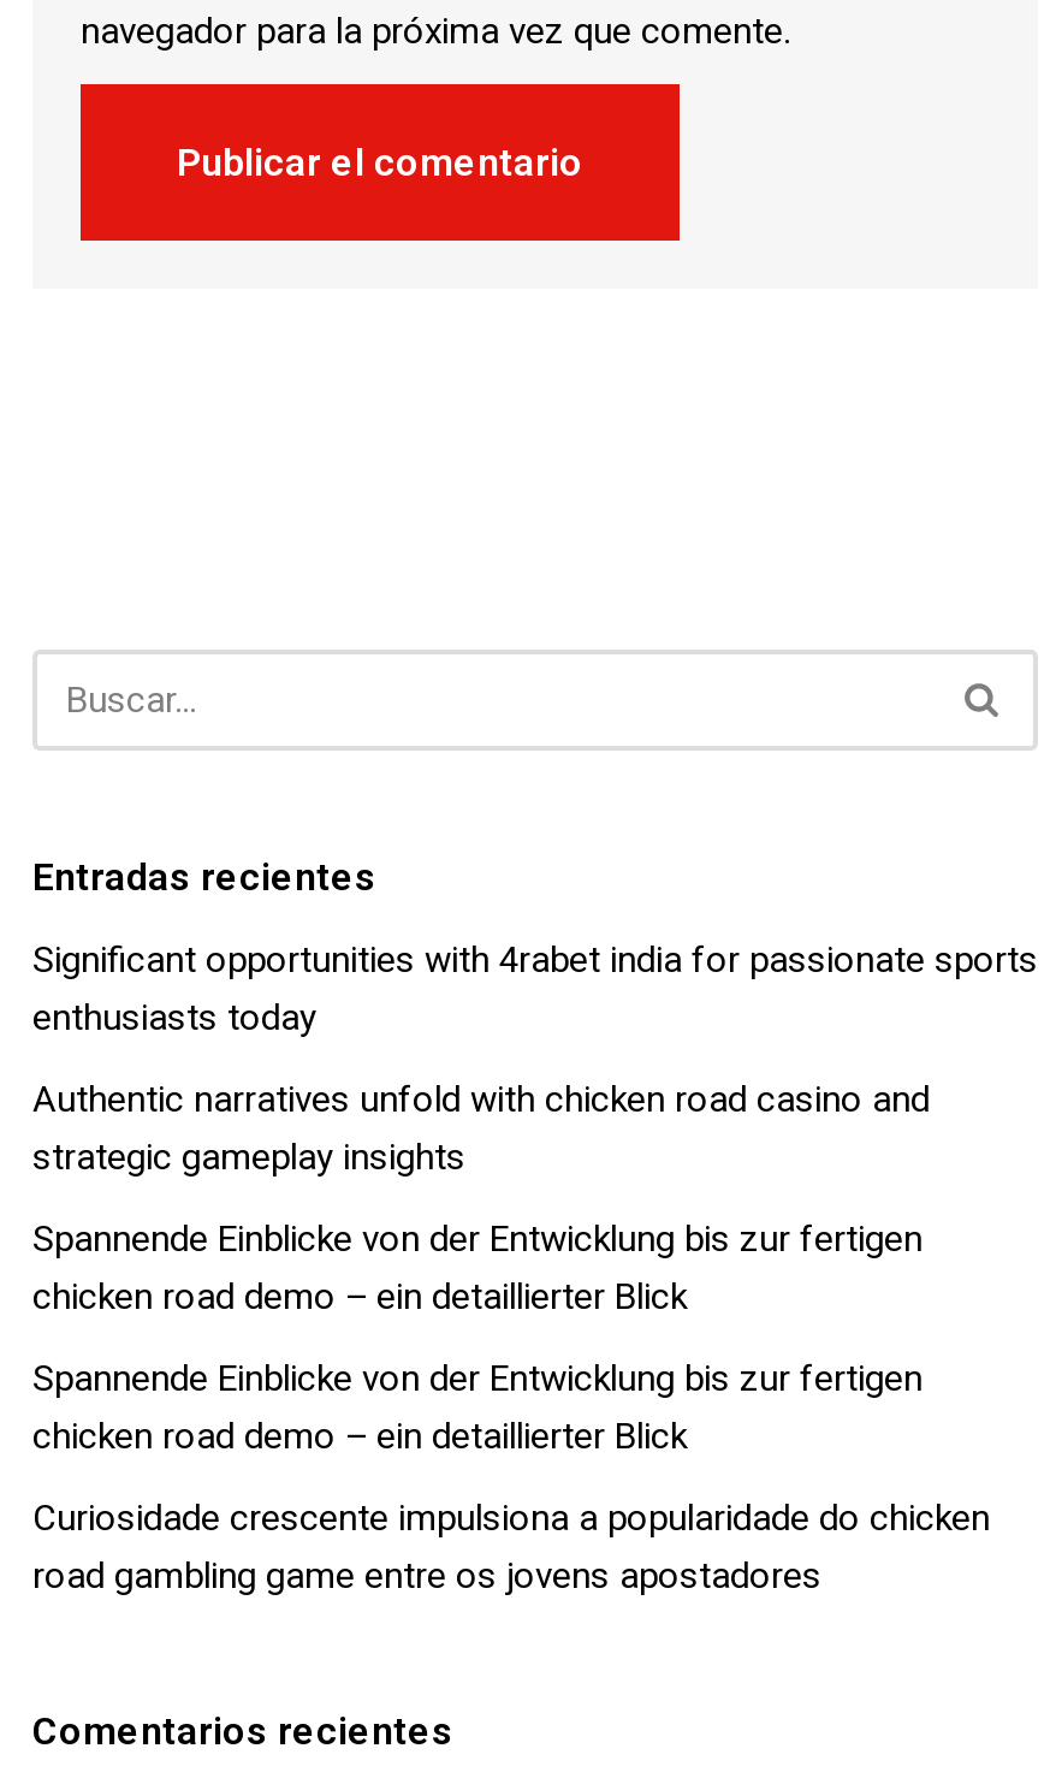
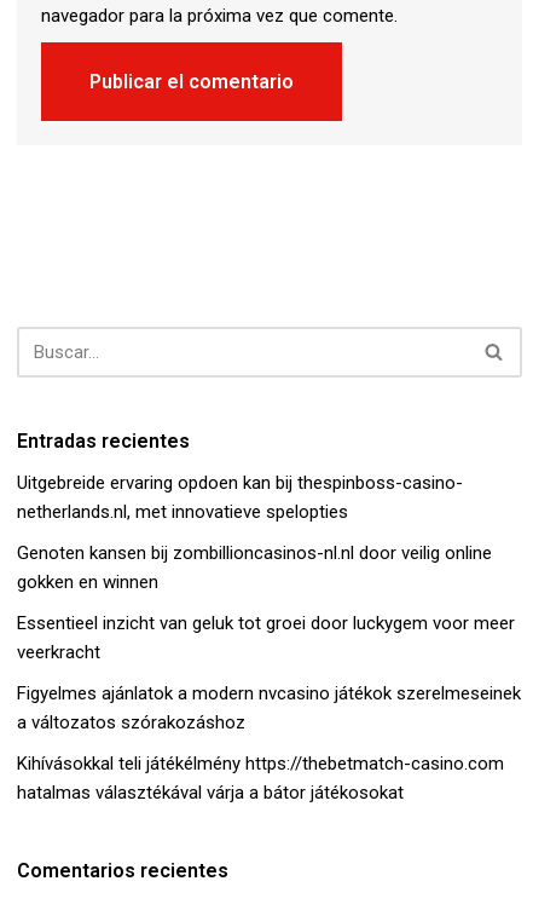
[32,938,1038,1039] Significant opportunities with 4rabet india for passionate sports | enthusiasts today -> [17,472,463,523] Uitgebreide ervaring opdoen kan bij thespinboss-casino- | netherlands.nl, met innovatieve spelopties
[32,1077,930,1178] Authentic narratives unfold with chicken road casino and | strategic gameplay insights -> [17,542,492,593] Genoten kansen bij zombillioncasinos-nl.nl door veilig online | gokken en winnen
[32,1217,923,1318] Spannende Einblicke von der Entwicklung bis zur fertigen | chicken road demo – ein detaillierter Blick -> [17,612,515,663] Essentieel inzicht van geluk tot groei door luckygem voor meer | veerkracht
[32,1356,923,1458] Spannende Einblicke von der Entwicklung bis zur fertigen | chicken road demo – ein detaillierter Blick -> [17,682,521,733] Figyelmes ajánlatok a modern nvcasino játékok szerelmeseinek | a változatos szórakozáshoz
[32,1496,990,1597] Curiosidade crescente impulsiona a popularidade do chicken | road gambling game entre os jovens apostadores -> [17,752,504,803] Kihívásokkal teli játékélmény https://thebetmatch-casino.com | hatalmas választékával várja a bátor játékosokat

